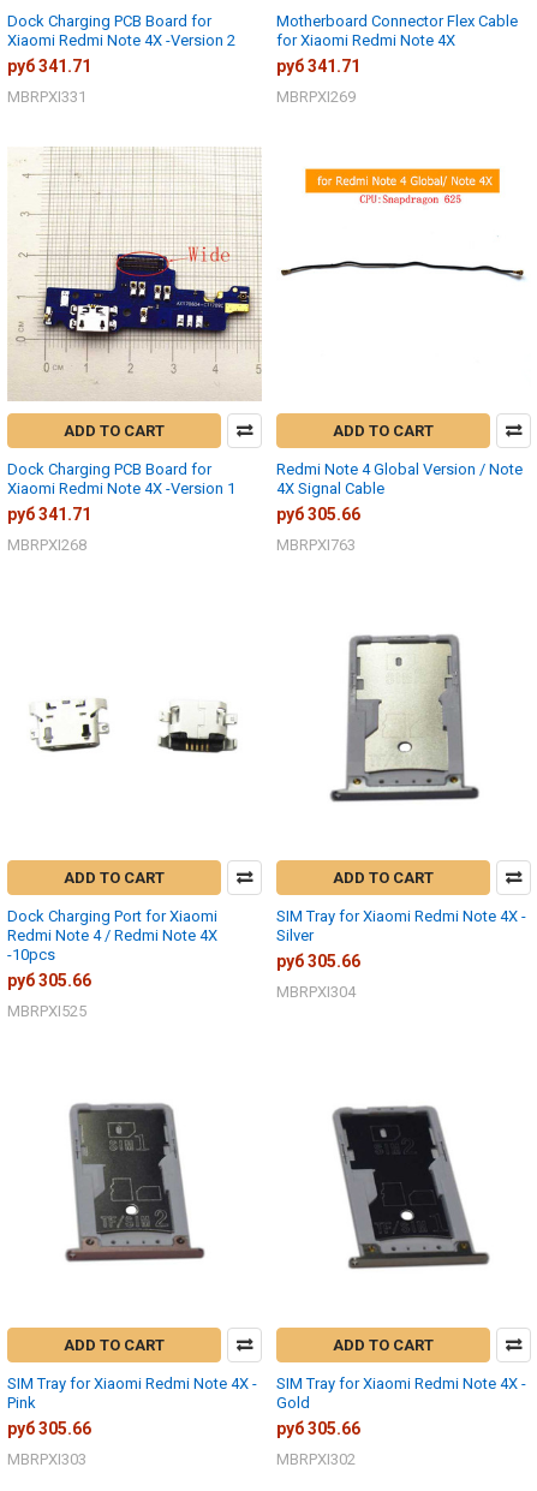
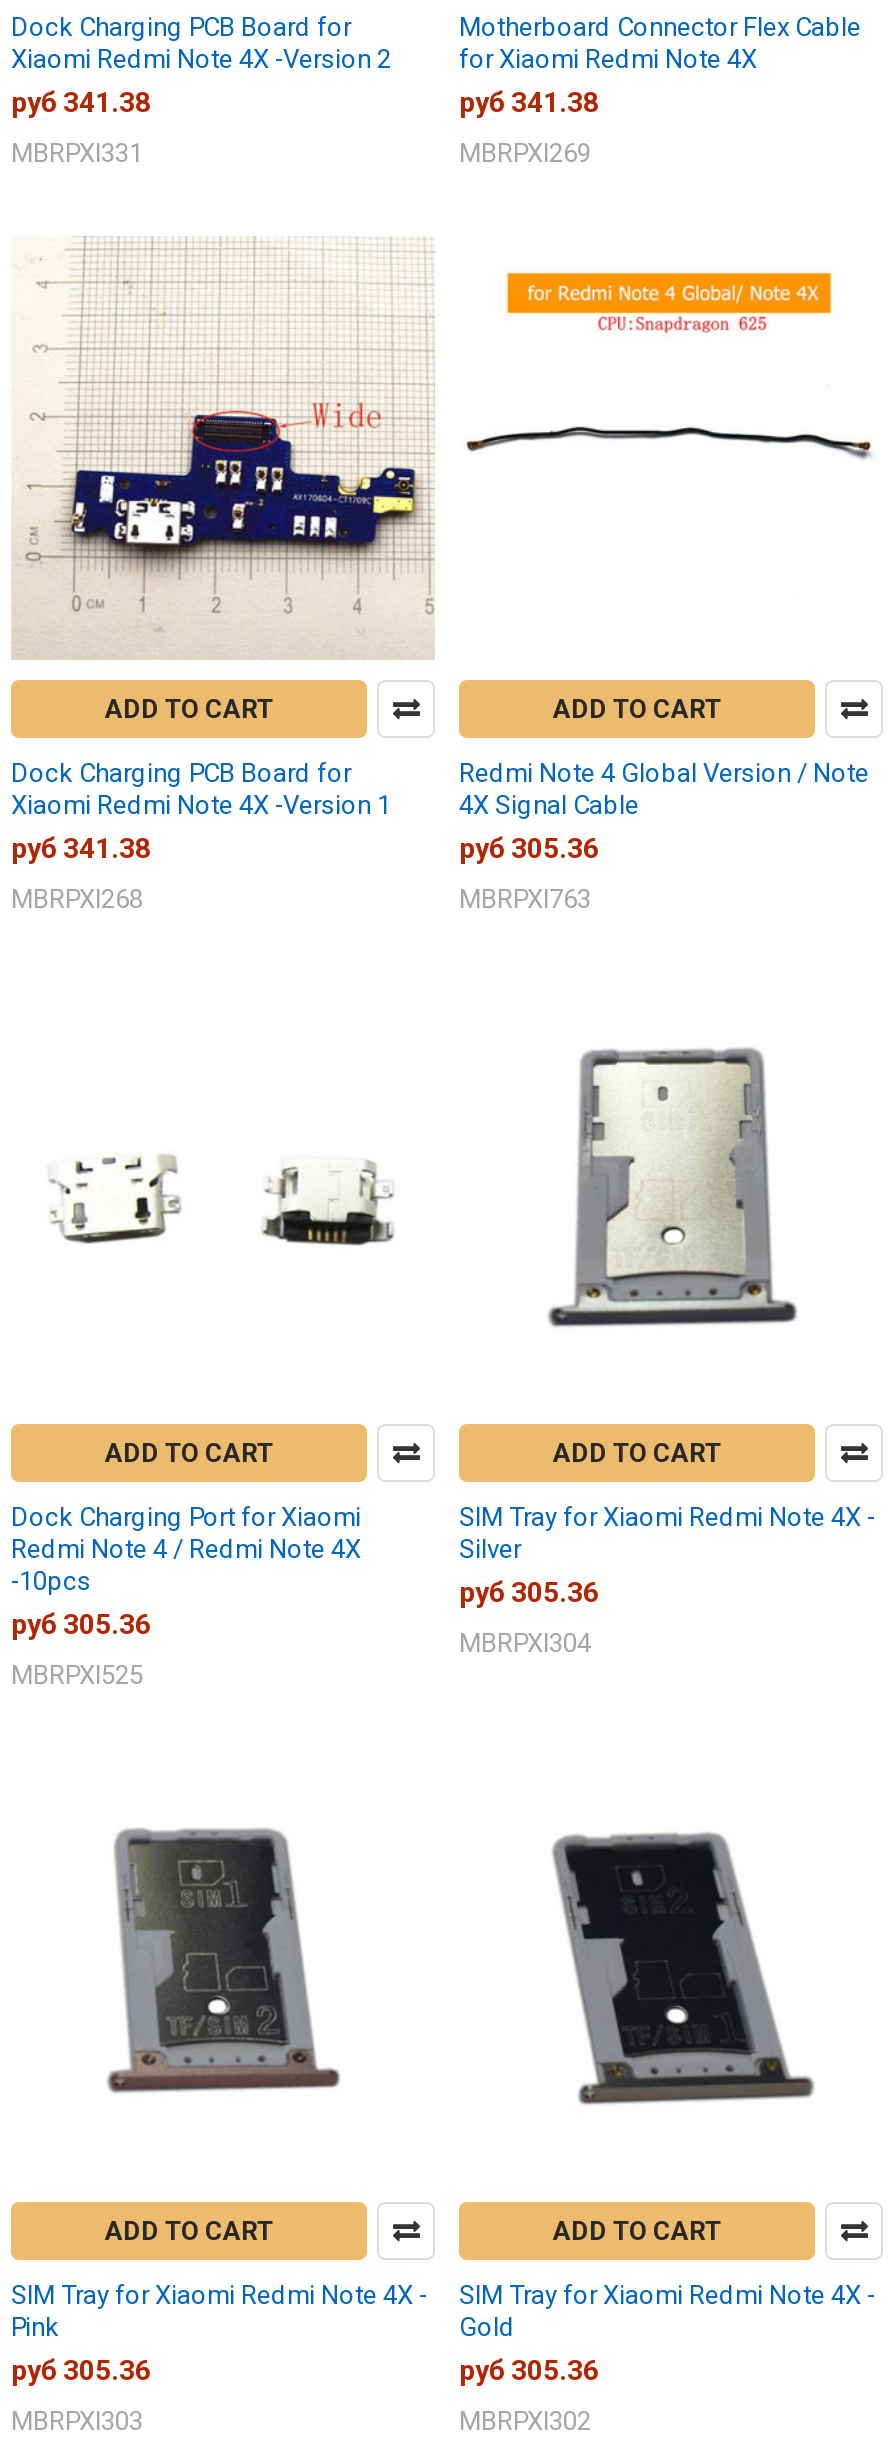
[7,57,91,76] руб 341.71 -> [11,87,151,119] руб 341.38
[276,57,360,76] руб 341.71 -> [459,87,599,119] руб 341.38
[7,504,91,523] руб 341.71 -> [11,831,151,863] руб 341.38
[276,504,360,523] руб 305.66 -> [459,831,599,863] руб 305.36
[276,952,360,971] руб 305.66 -> [459,1576,599,1608] руб 305.36
[7,971,91,990] руб 305.66 -> [11,1608,151,1640] руб 305.36
[7,1418,91,1438] руб 305.66 -> [11,2353,151,2385] руб 305.36
[276,1418,360,1438] руб 305.66 -> [459,2353,599,2385] руб 305.36

